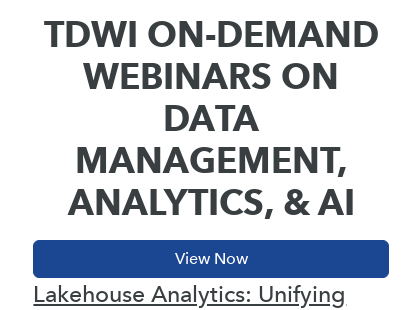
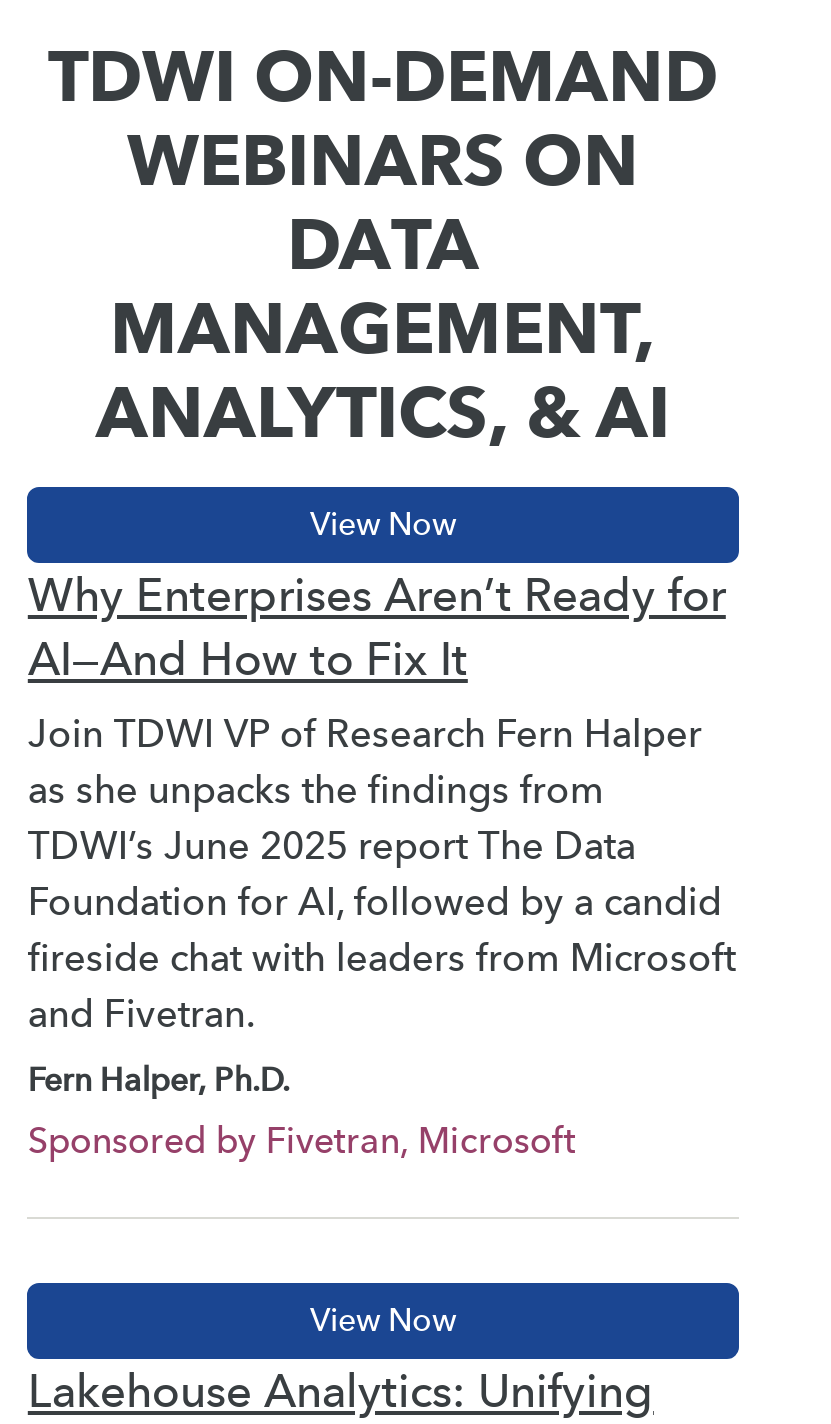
none -> [28,566,736,1163] Why Enterprises Aren’t Ready for | AI—And How to Fix It | Join TDWI VP of Research Fern Halper | as she unpacks the findings from | TDWI’s June 2025 report The Data | Foundation for AI, followed by a candid | fireside chat with leaders from Microsoft | and Fivetran. | Fern Halper, Ph.D. | Sponsored by Fivetran, Microsoft

